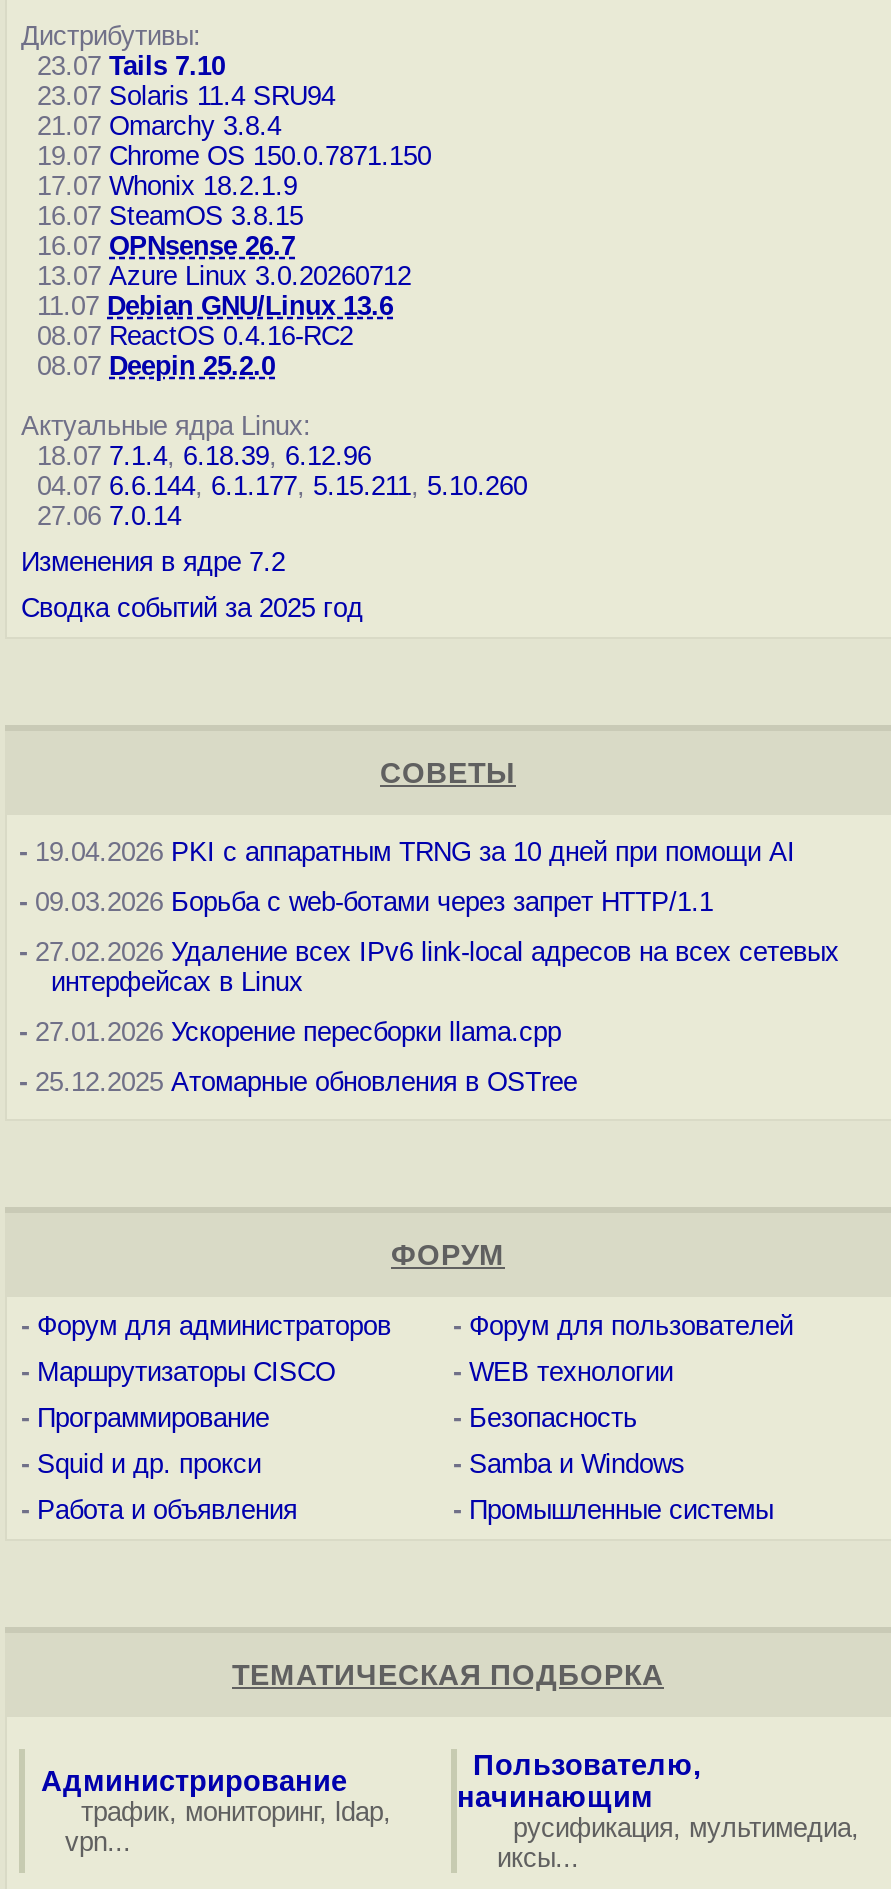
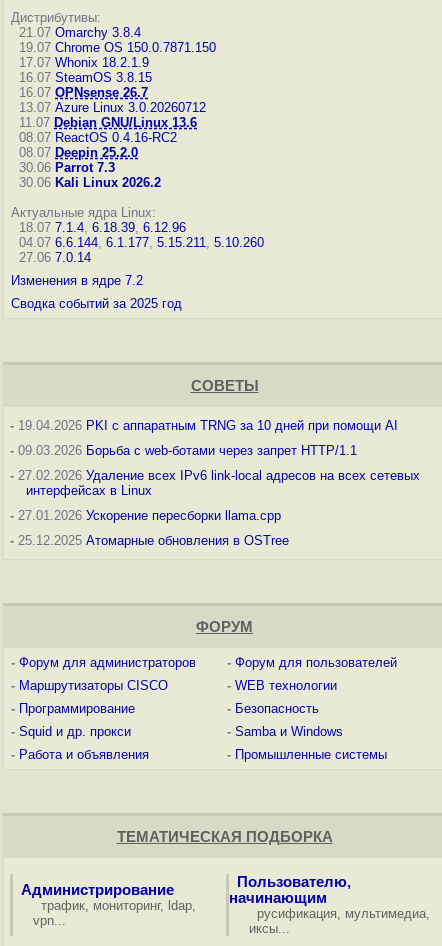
[21,51,335,111] 23.07 Tails 7.10 | 23.07 Solaris 11.4 SRU94 -> none
moved [21,111,431,381] -> [11,25,216,160]: 21.07 Omarchy 3.8.4 | 19.07 Chrome OS 150.0.7871.150 | 17.07 Whonix 18.2.1.9 | ... | 08.07 ReactOS 0.4.16-RC2 | 08.07 Deepin 25.2.0
none -> [11,160,161,190] 30.06 Parrot 7.3 | 30.06 Kali Linux 2026.2

